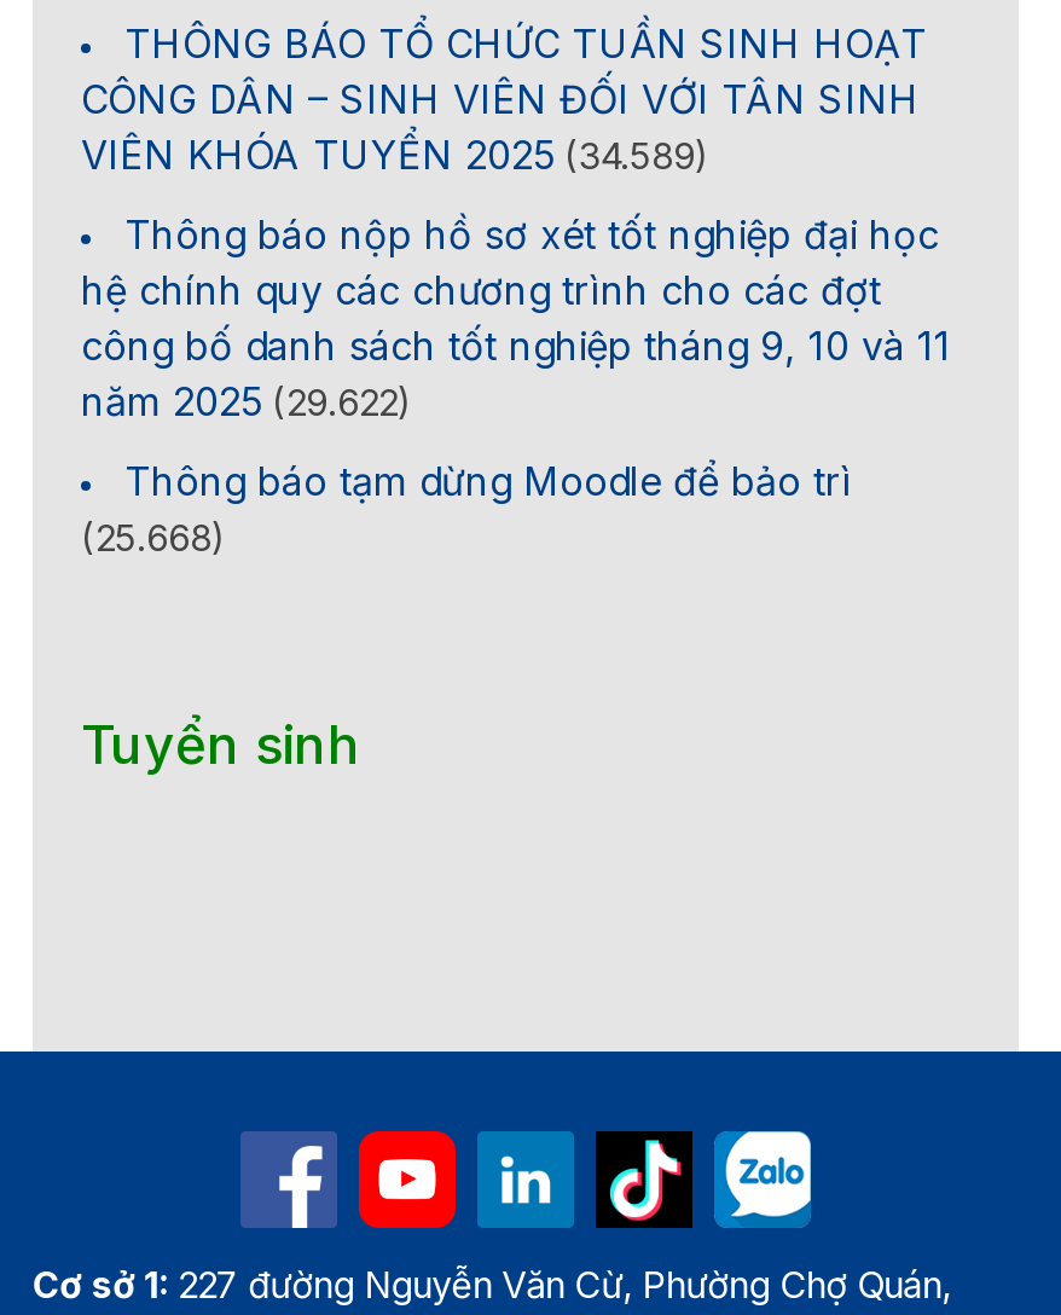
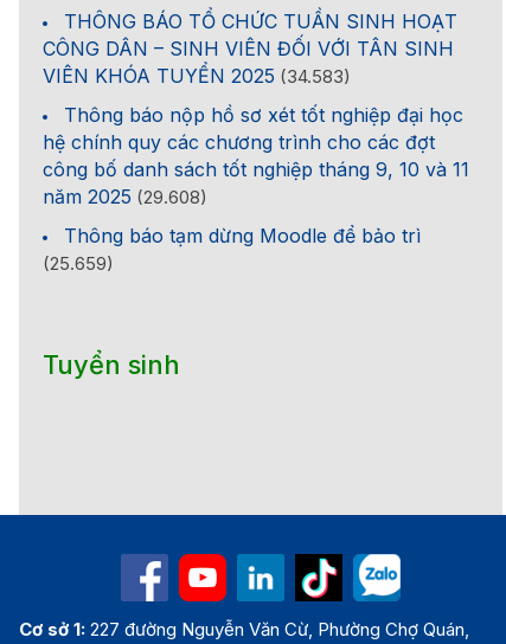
[81,132,709,180] VIÊN KHÓA TUYỂN 2025 (34.589) -> [43,65,351,88] VIÊN KHÓA TUYỂN 2025 (34.583)
[81,378,412,427] năm 2025 (29.622) -> [43,185,207,209] năm 2025 (29.608)
[81,516,226,562] (25.668) -> [43,253,114,275] (25.659)

